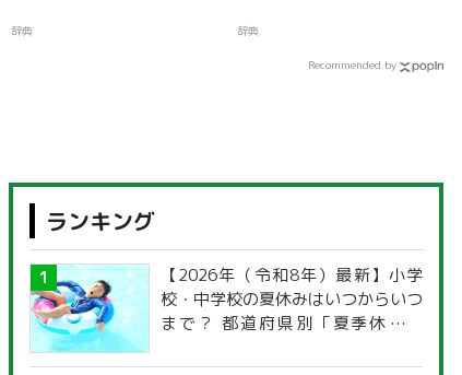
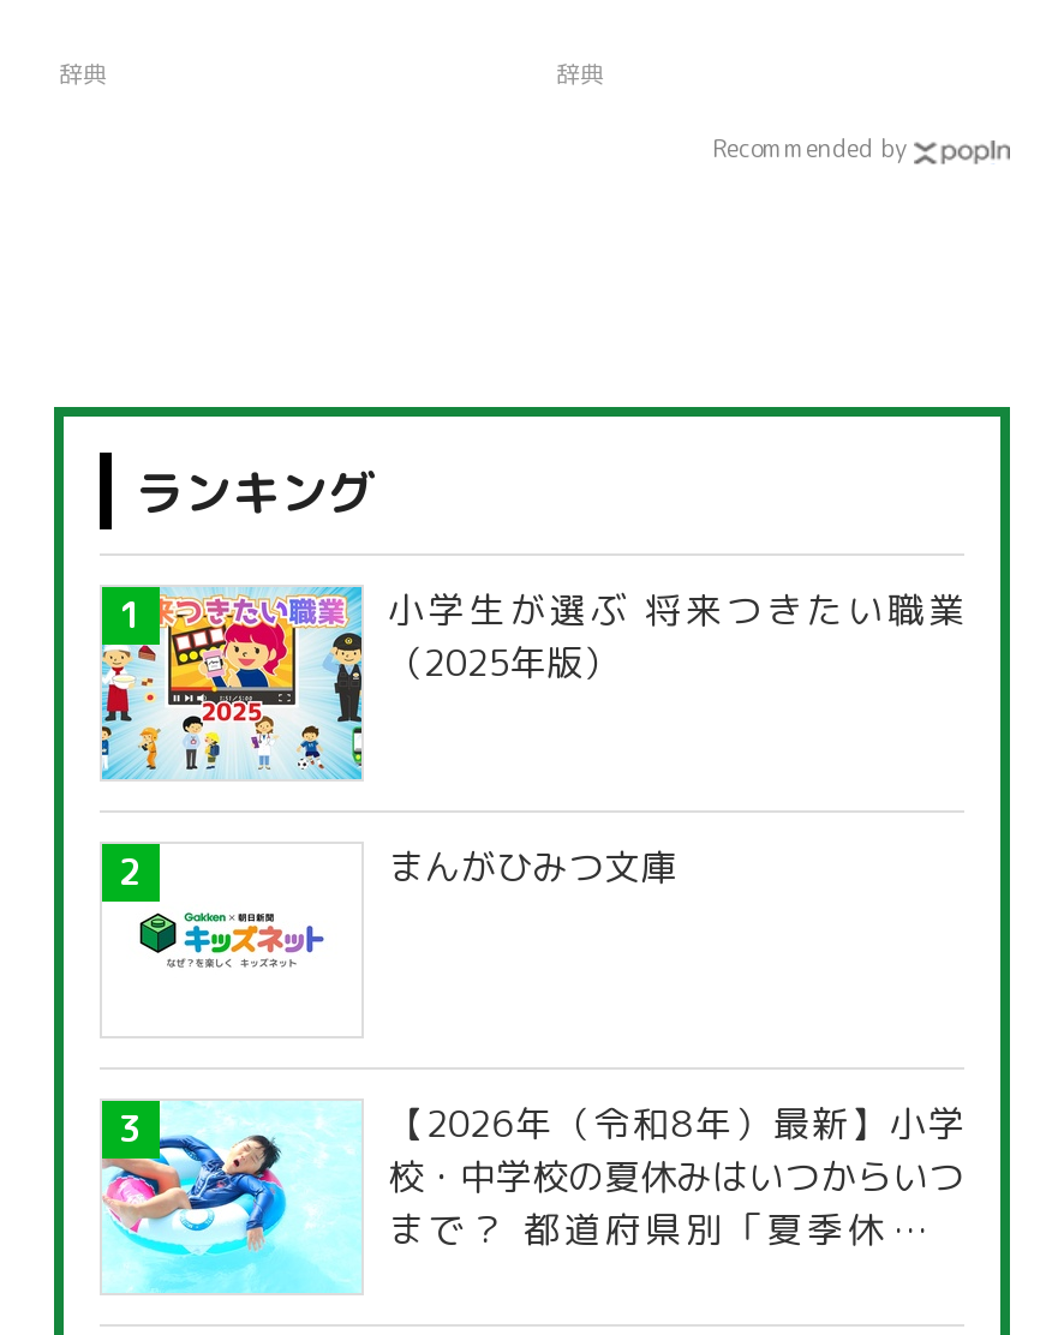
none -> [100,585,964,779] [image] | 小学生が選ぶ 将来つきたい職業 | （2025年版）
none -> [100,842,676,969] [image] | まんがひみつ文庫

